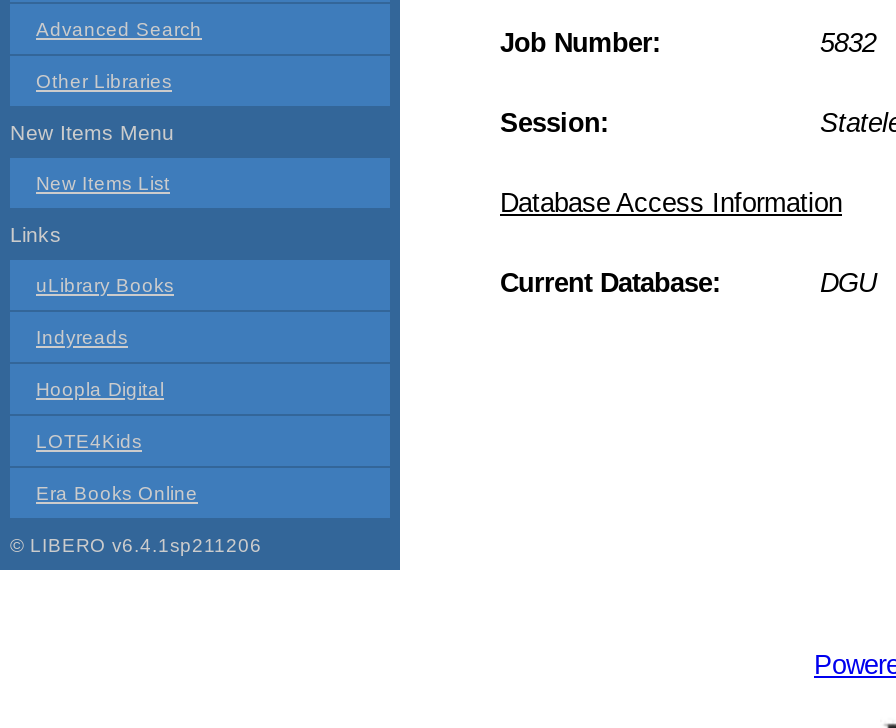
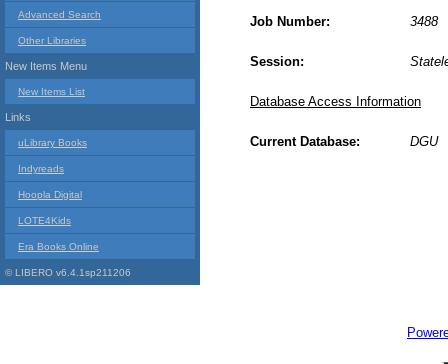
[820,28,876,58] 5832 -> [410,14,438,29] 3488

